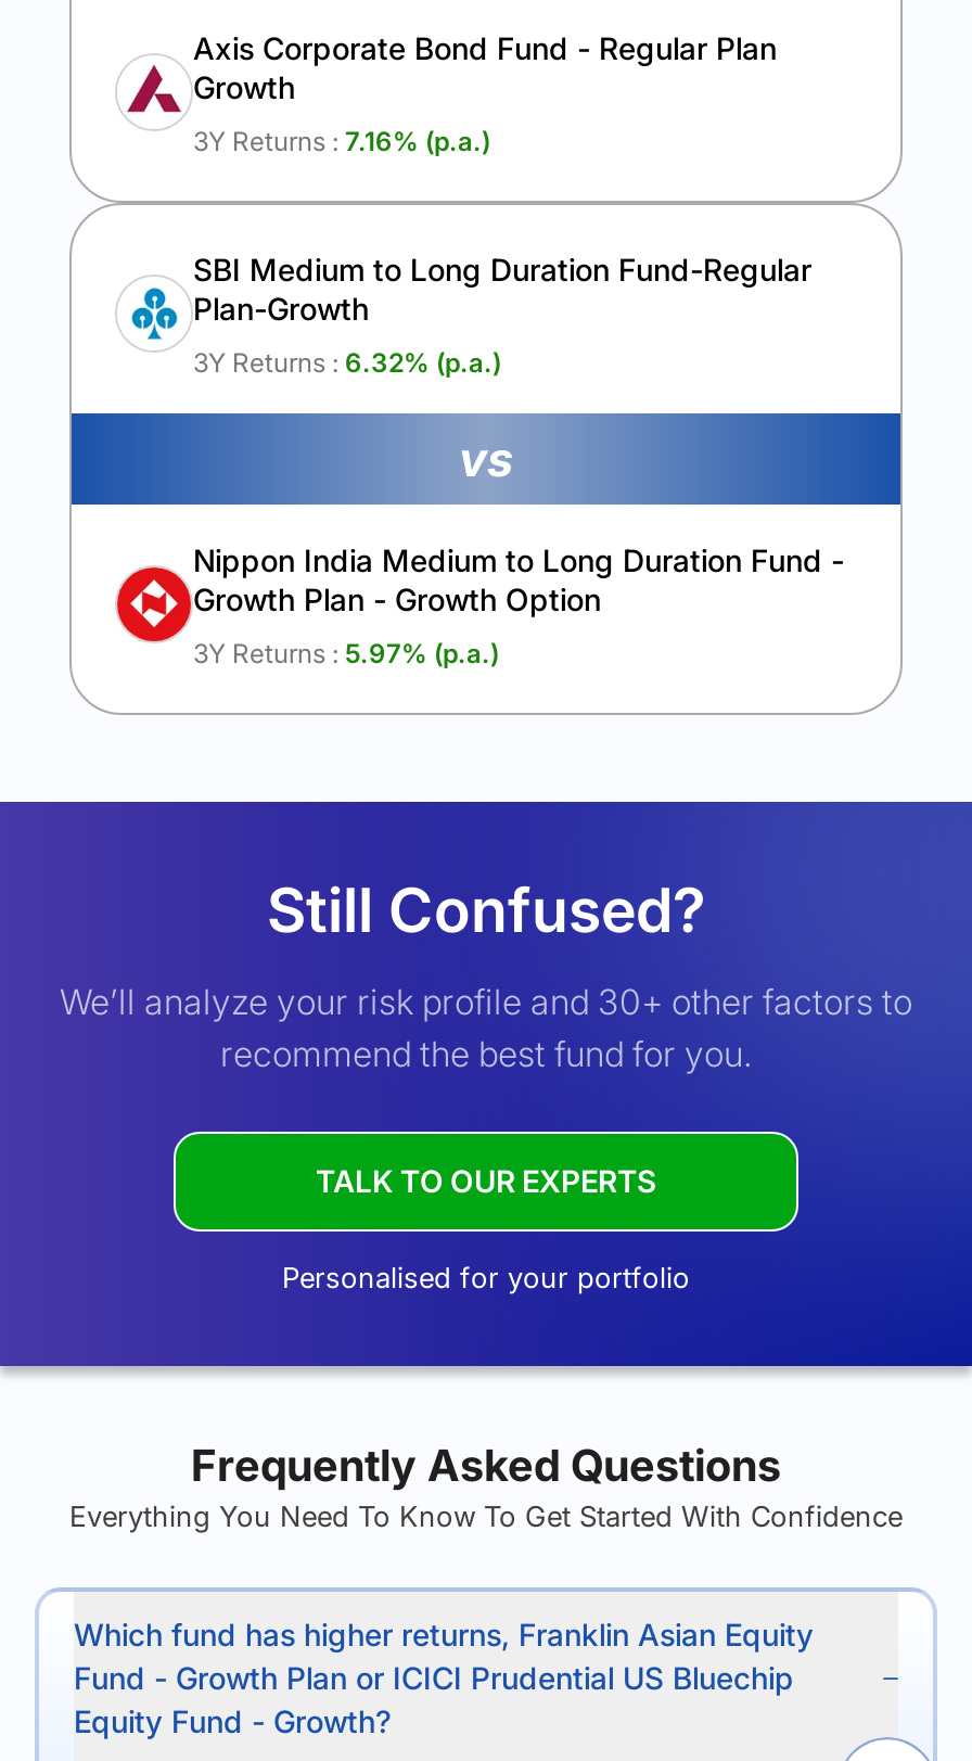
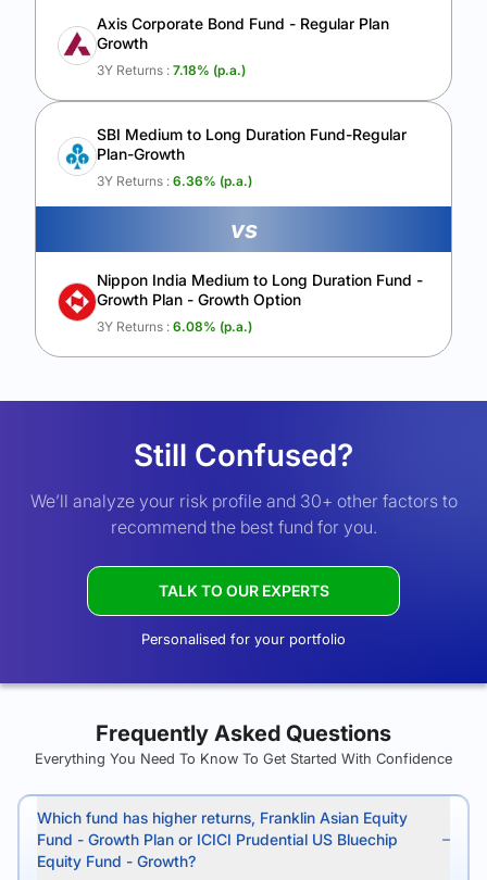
[193,125,490,157] 3Y Returns : 7.16% (p.a.) -> [97,62,246,78] 3Y Returns : 7.18% (p.a.)
[193,346,501,379] 3Y Returns : 6.32% (p.a.) -> [97,173,252,189] 3Y Returns : 6.36% (p.a.)
[193,637,499,669] 3Y Returns : 5.97% (p.a.) -> [97,318,252,335] 3Y Returns : 6.08% (p.a.)

